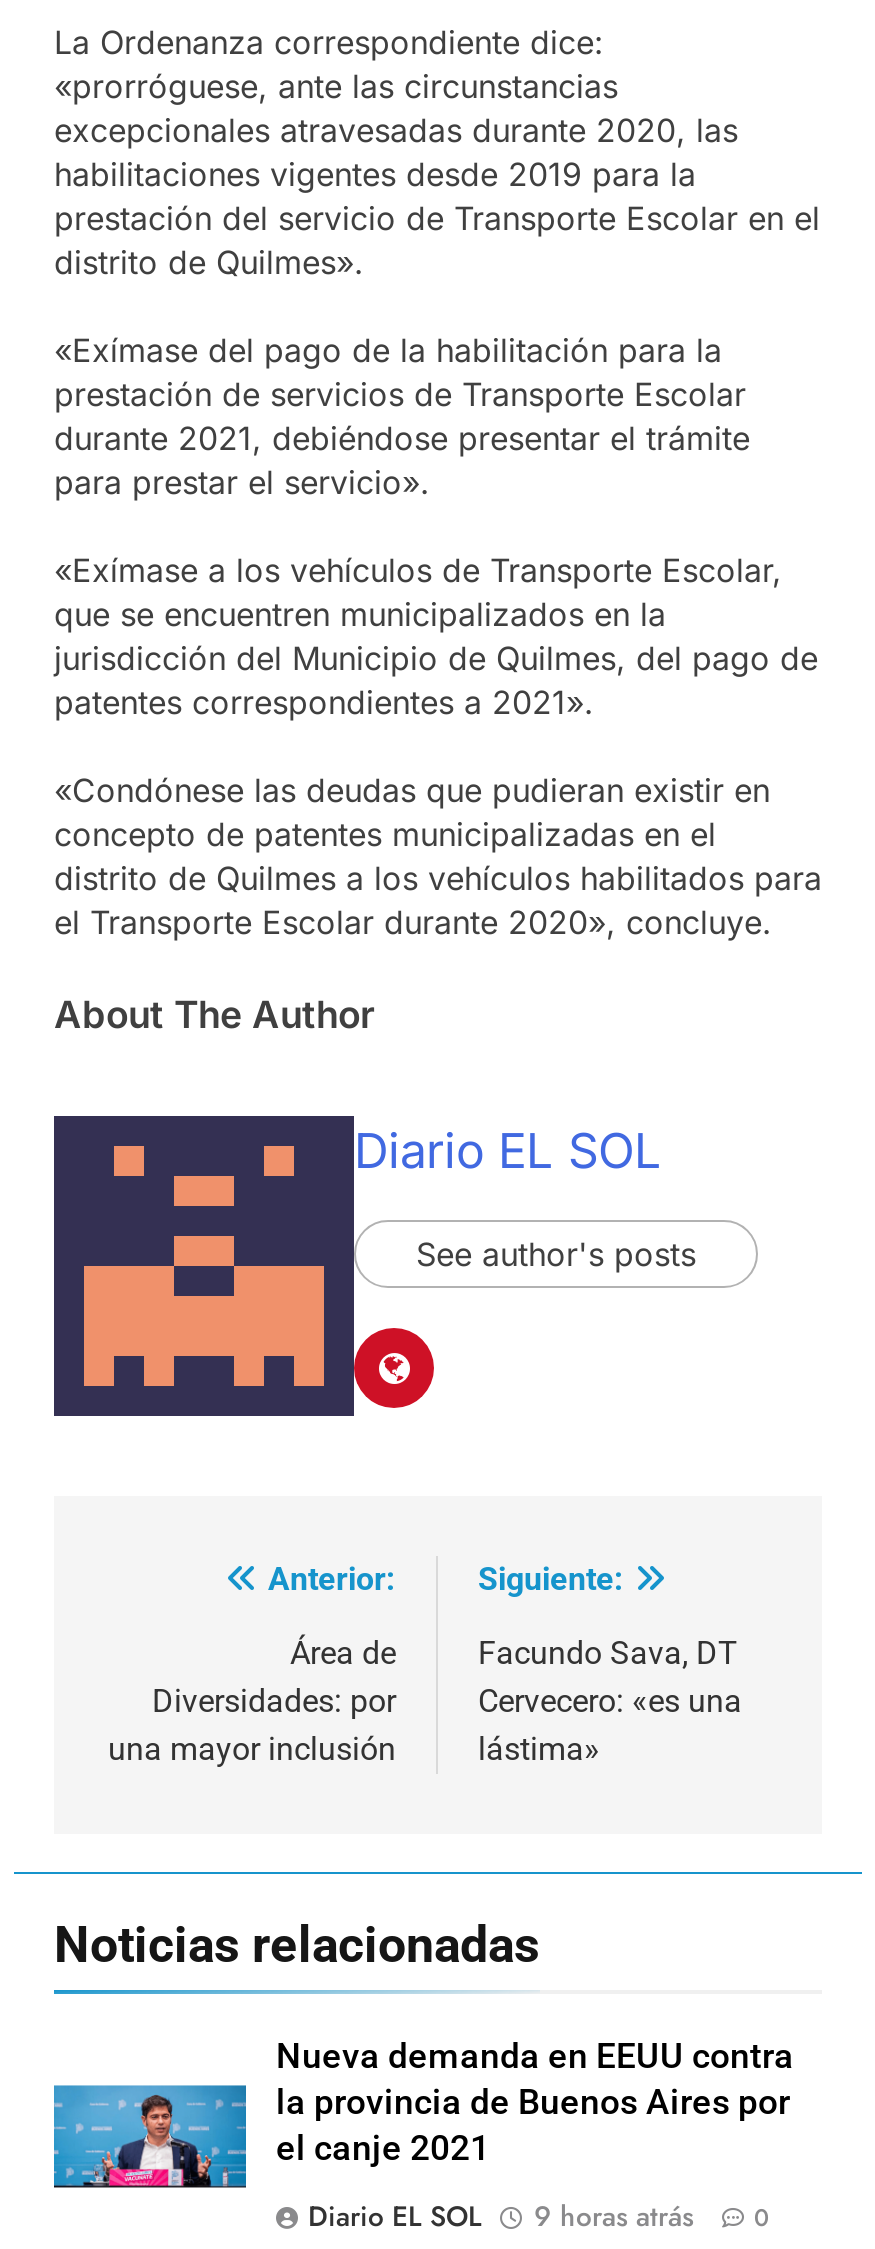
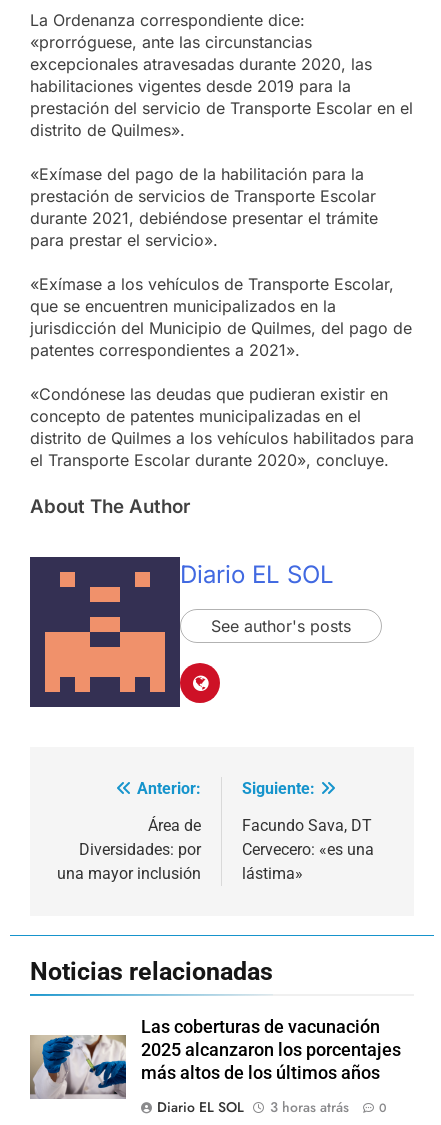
[52,2035,794,2200] [image] | Nueva demanda en EEUU contra | la provincia de Buenos Aires por | el canje 2021 -> [29,1017,401,1100] [image] | Las coberturas de vacunación | 2025 alcanzaron los porcentajes | más altos de los últimos años
[308,2195,770,2235] Diario EL SOL 9 horas atrás 0 -> [157,1097,387,1117] Diario EL SOL 3 horas atrás 0

